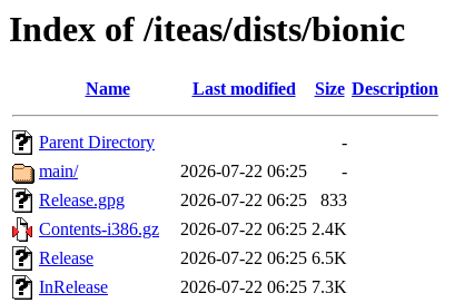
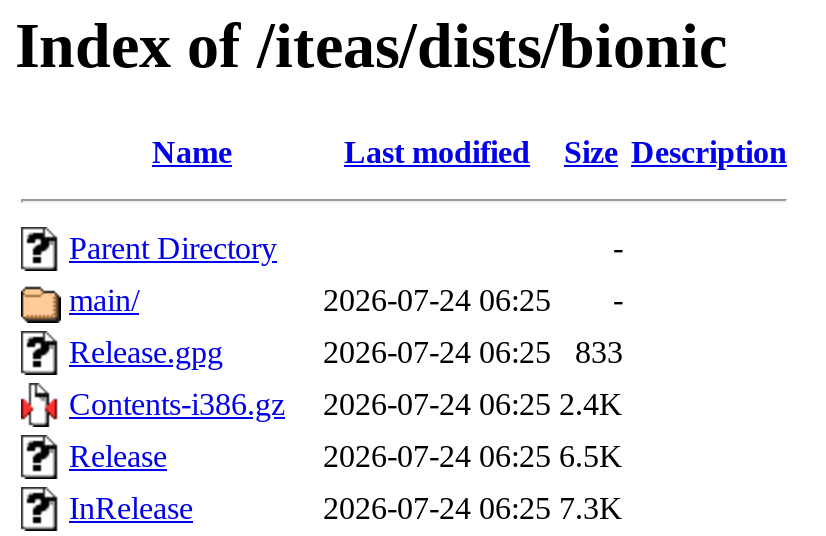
[180,162,307,181] 2026-07-22 06:25 -> [323,284,551,318] 2026-07-24 06:25
[180,191,347,210] 2026-07-22 06:25 833 -> [323,336,623,370] 2026-07-24 06:25 833
[39,220,347,239] Contents-i386.gz 2026-07-22 06:25 2.4K -> [69,388,623,422] Contents-i386.gz 2026-07-24 06:25 2.4K
[180,249,347,268] 2026-07-22 06:25 6.5K -> [323,440,623,474] 2026-07-24 06:25 6.5K
[180,278,347,297] 2026-07-22 06:25 7.3K -> [323,492,623,526] 2026-07-24 06:25 7.3K

